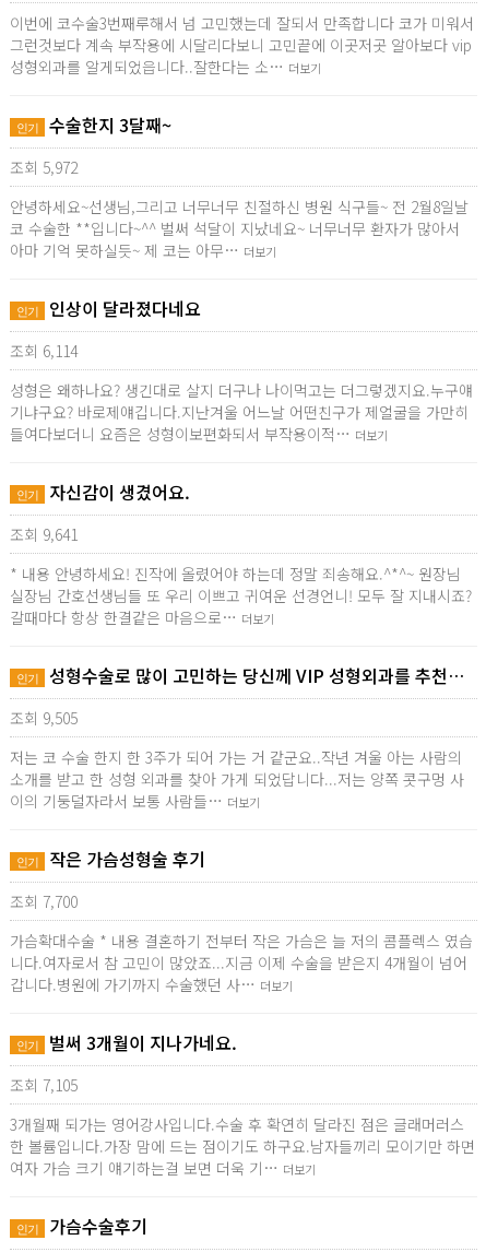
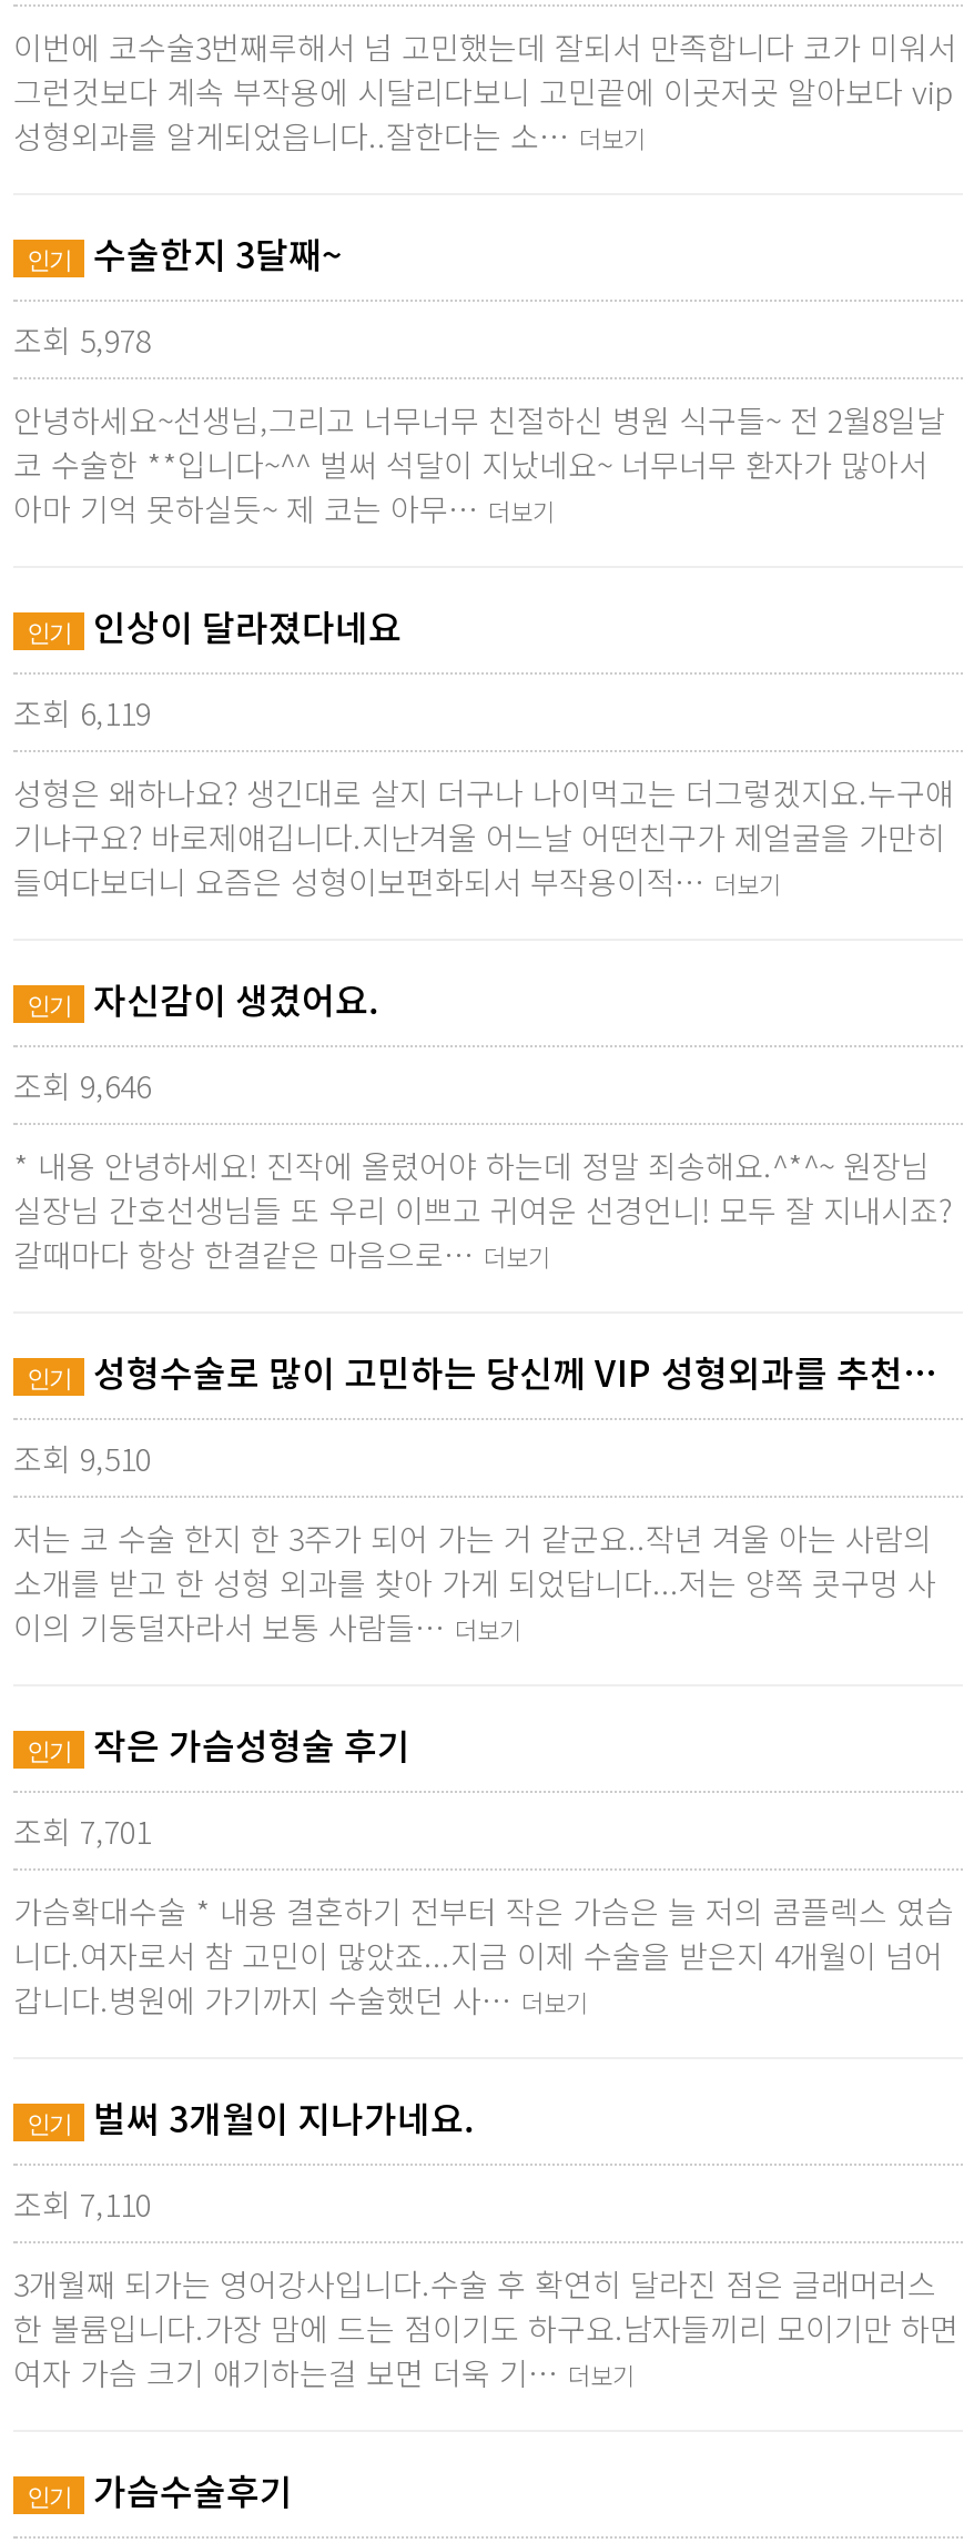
[10,156,78,178] 조회 5,972 -> [13,317,151,362] 조회 5,978
[10,340,78,362] 조회 6,114 -> [13,690,151,734] 조회 6,119
[10,523,78,545] 조회 9,641 -> [13,1063,151,1107] 조회 9,646
[10,707,78,729] 조회 9,505 -> [13,1436,151,1480] 조회 9,510
[10,890,78,912] 조회 7,700 -> [13,1809,151,1853] 조회 7,701
[10,1074,78,1096] 조회 7,105 -> [13,2181,151,2226] 조회 7,110

